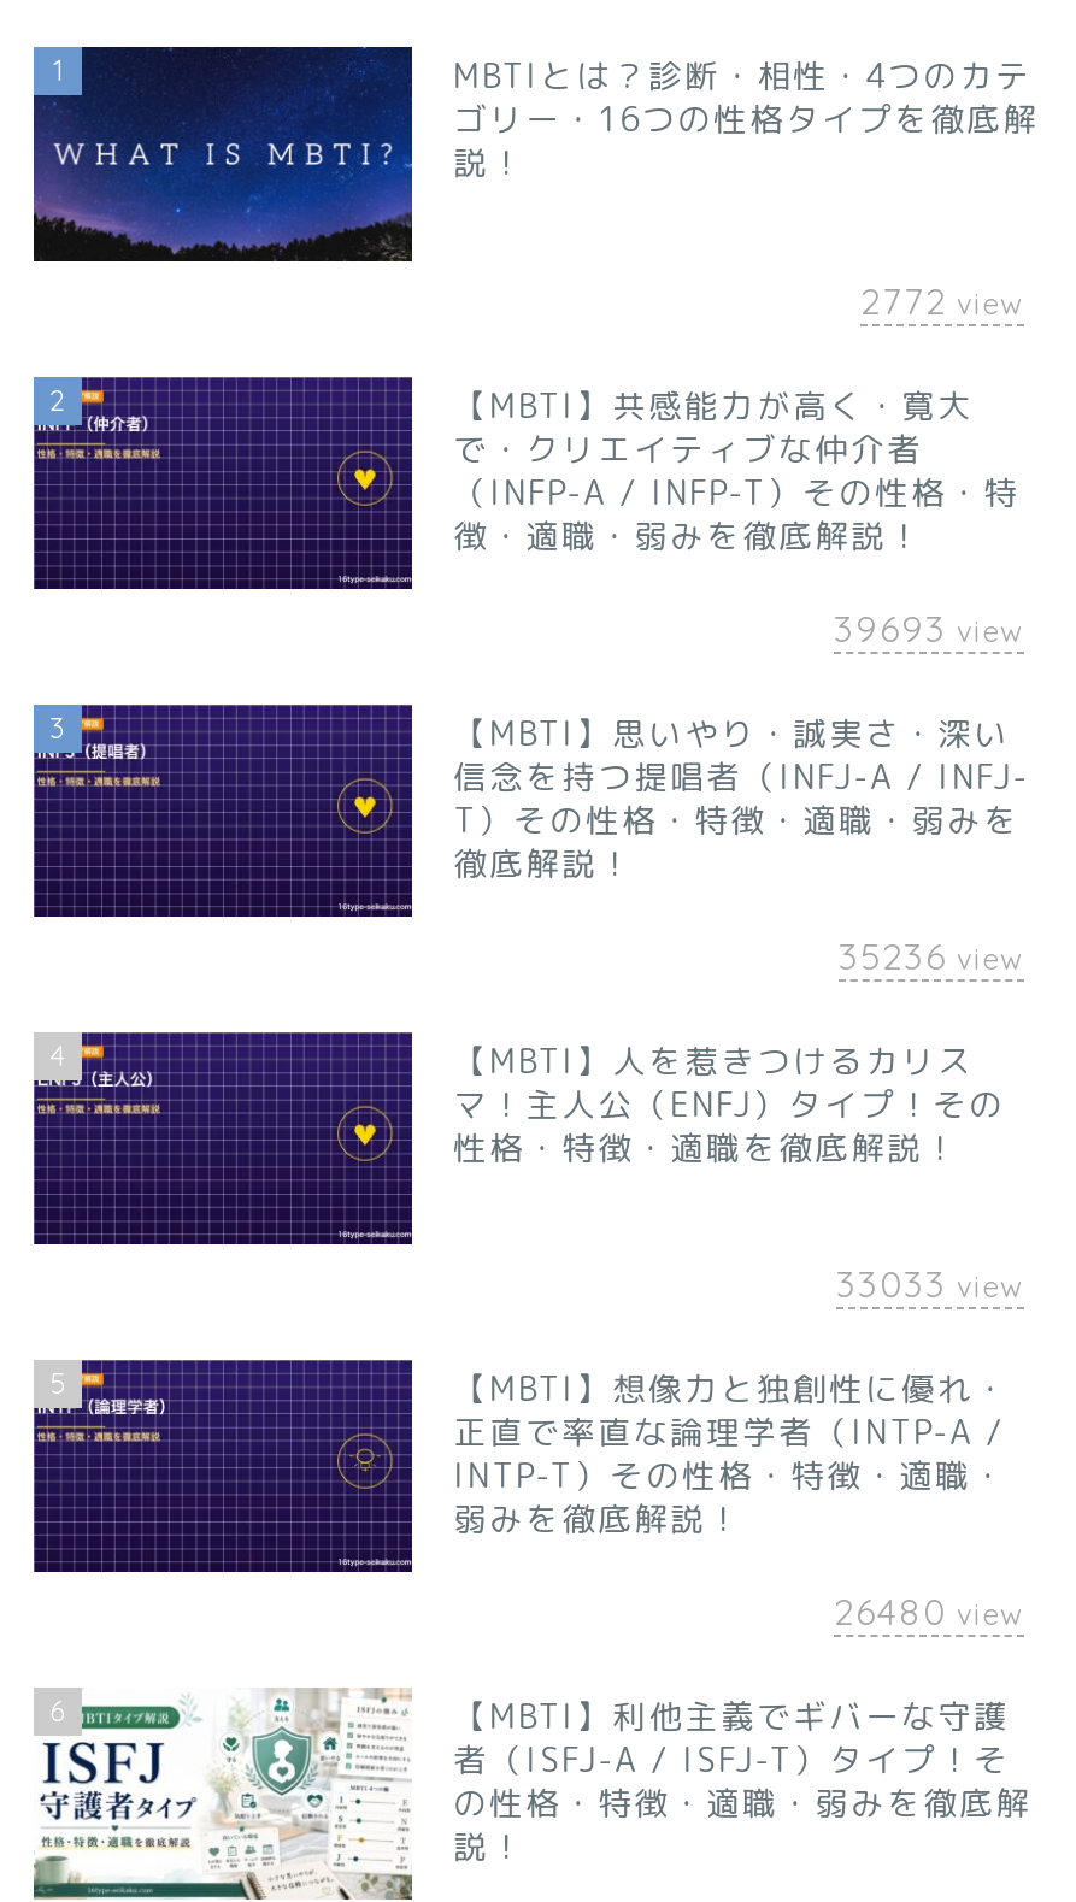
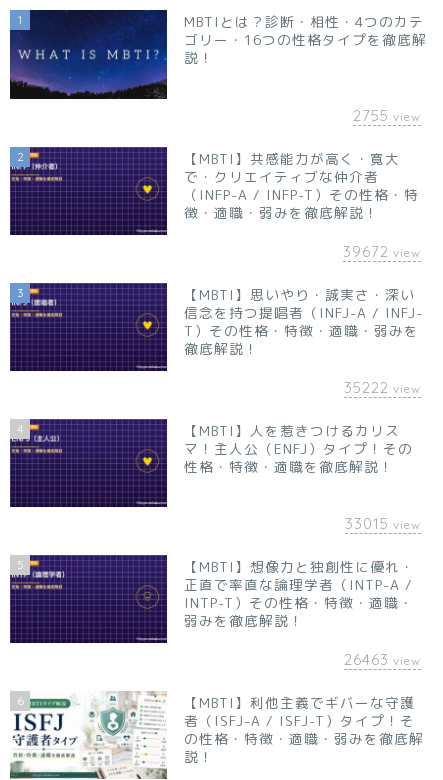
[860,277,1024,323] 2772 view -> [353,105,421,124] 2755 view
[834,605,1024,651] 39693 view -> [343,242,421,261] 39672 view
[839,933,1024,979] 35236 view -> [344,378,421,397] 35222 view
[836,1261,1024,1307] 33033 view -> [345,514,421,533] 33015 view
[834,1589,1024,1635] 26480 view -> [344,650,421,669] 26463 view

